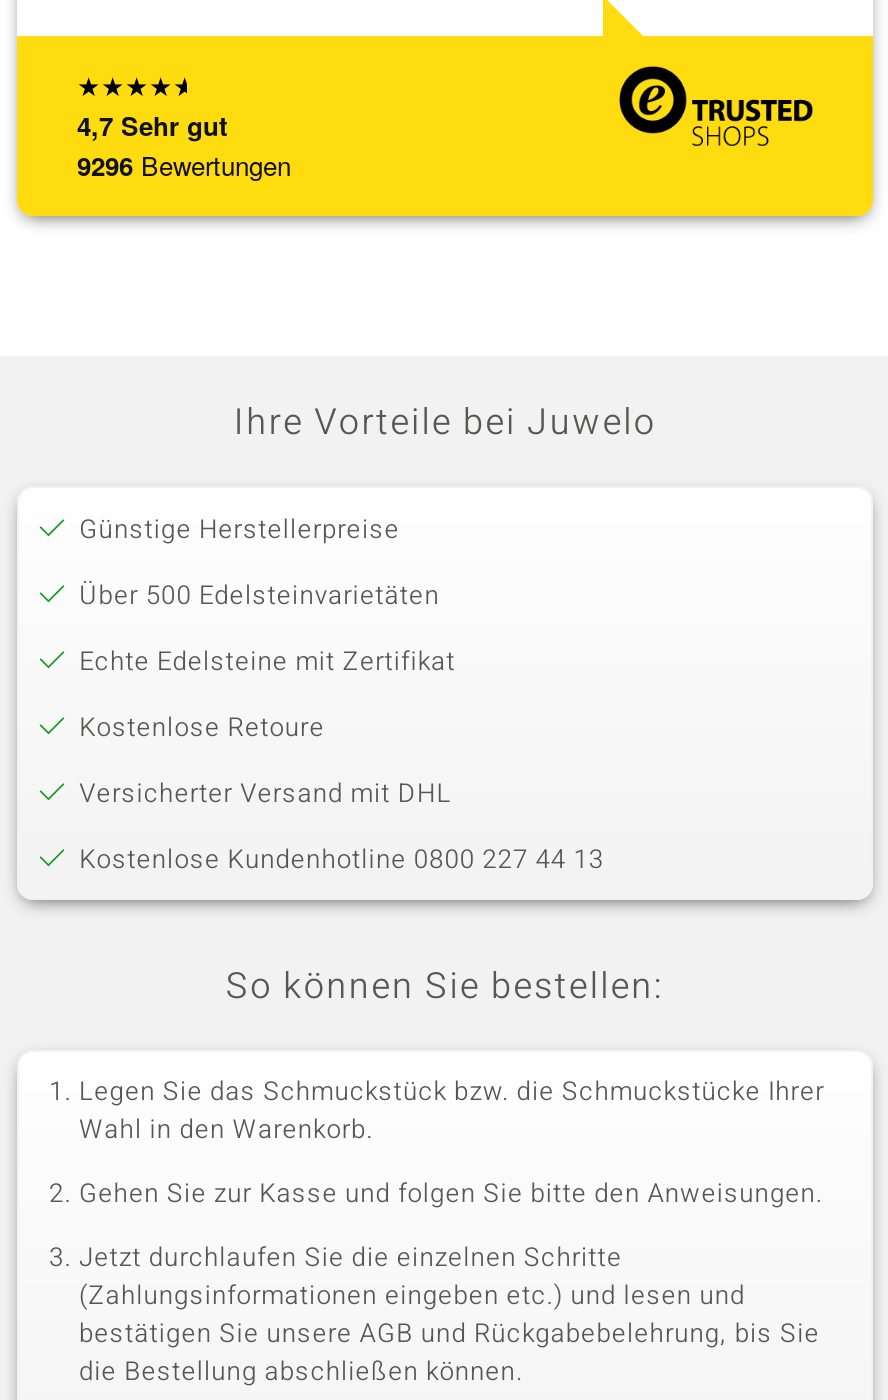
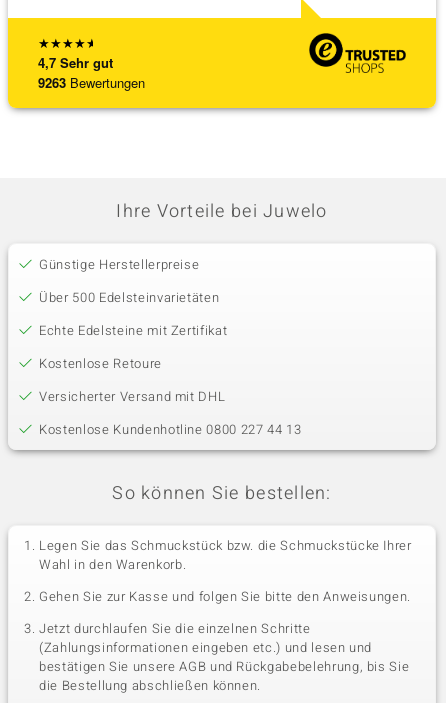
[77,146,291,184] 9296 Bewertungen -> [38,73,145,92] 9263 Bewertungen

